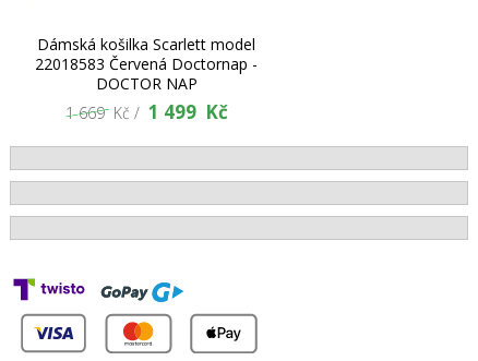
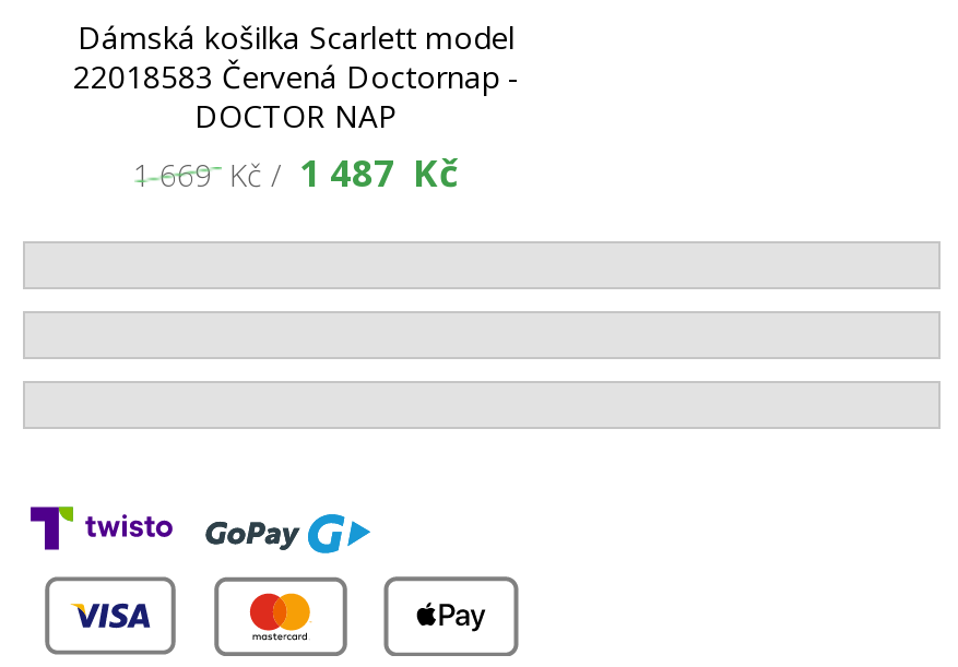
[65,99,228,124] 1 669 Kč / 1 499 Kč -> [133,147,459,197] 1 669 Kč / 1 487 Kč

